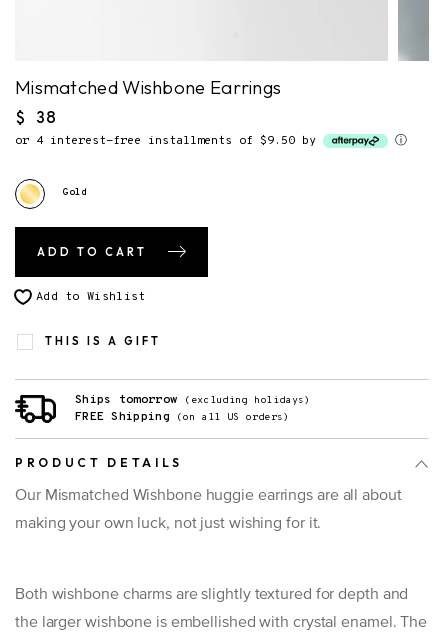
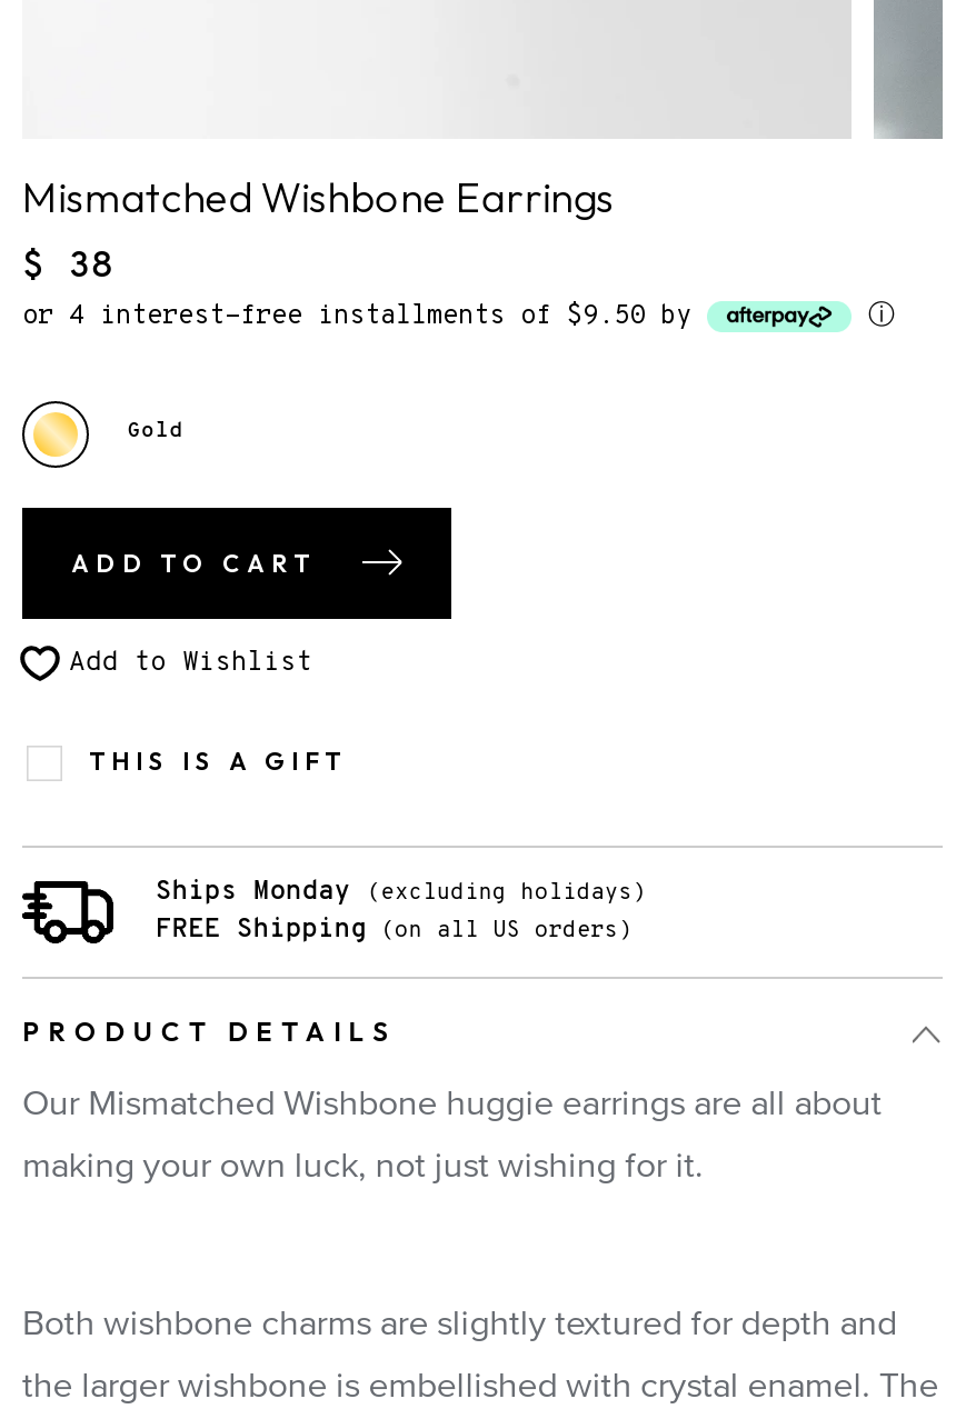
[75,392,310,408] Ships tomorrow (excluding holidays) -> [156,874,647,910] Ships Monday (excluding holidays)

